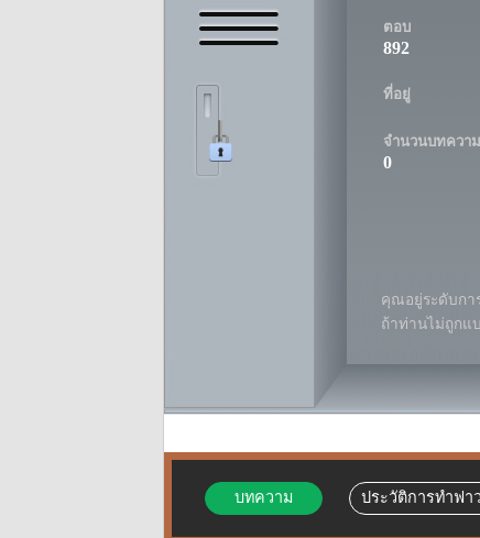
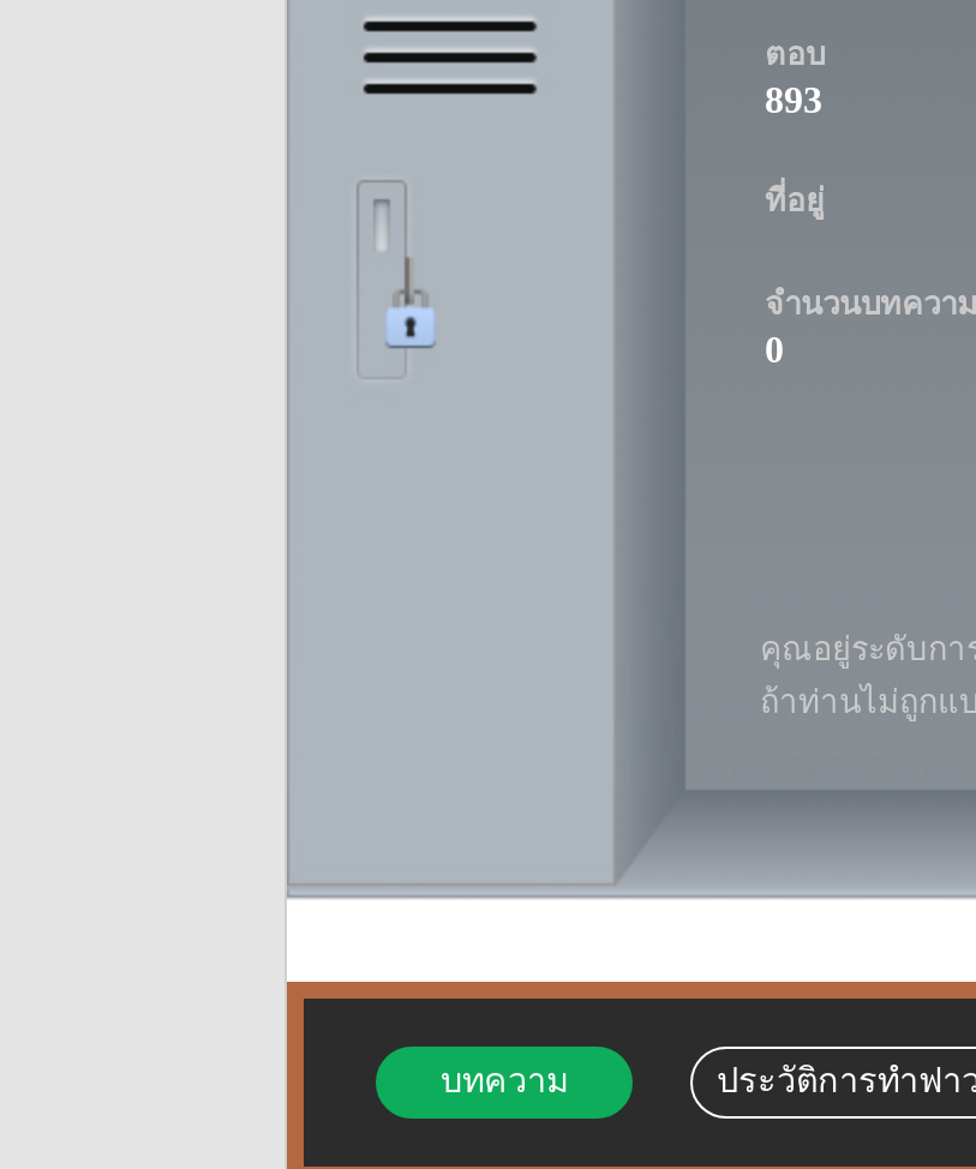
[383,39,410,57] 892 -> [765,79,822,120] 893

